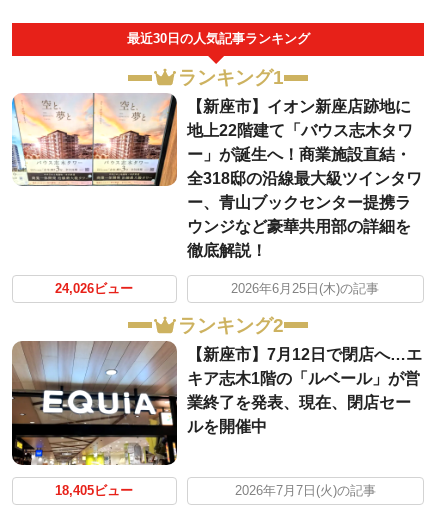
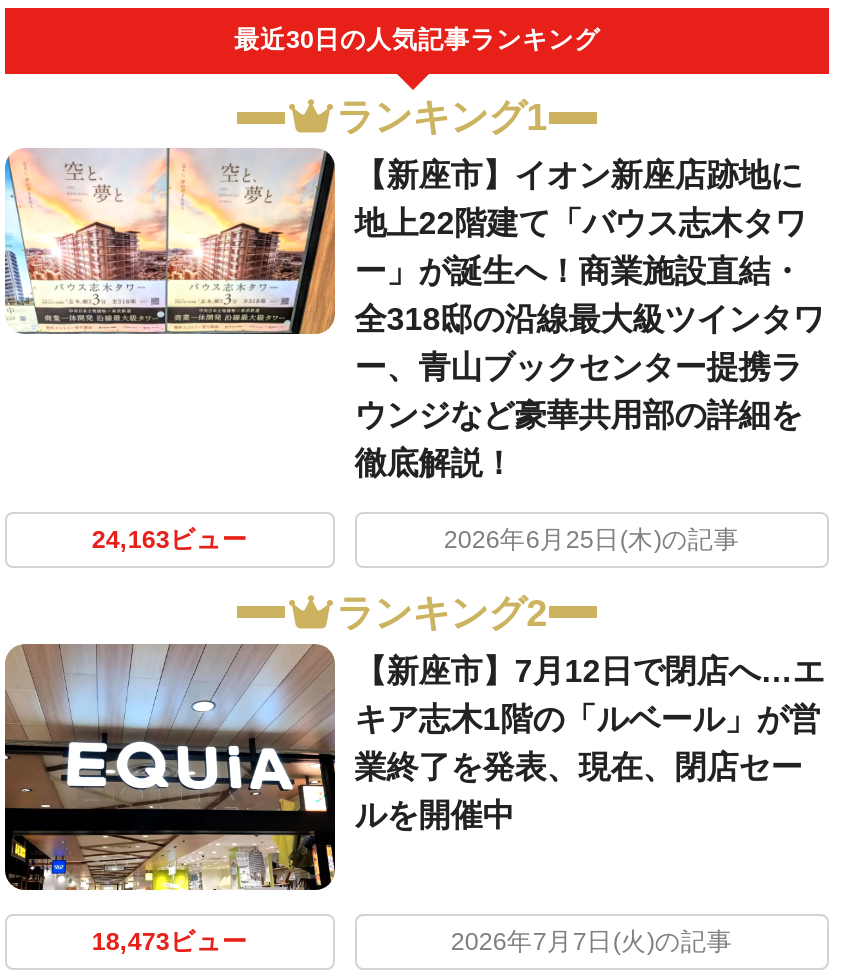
[55,282,133,296] 24,026ビュー -> [92,527,248,555] 24,163ビュー
[55,483,133,497] 18,405ビュー -> [92,929,248,957] 18,473ビュー

